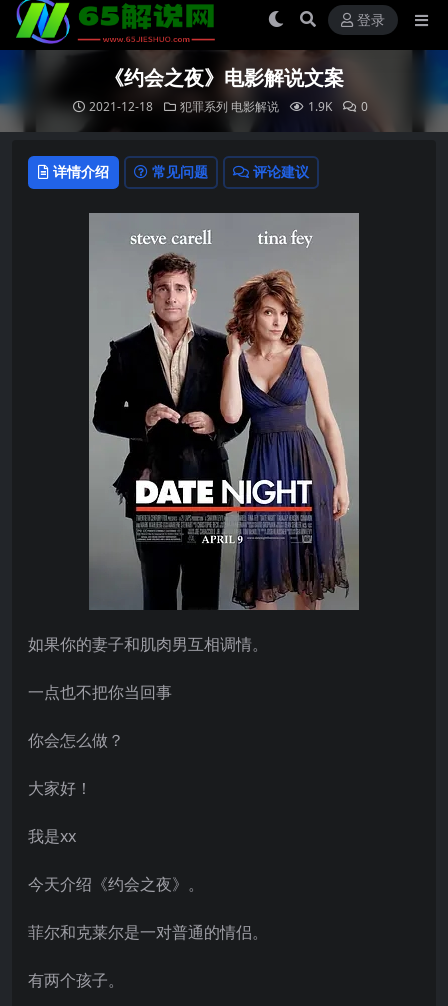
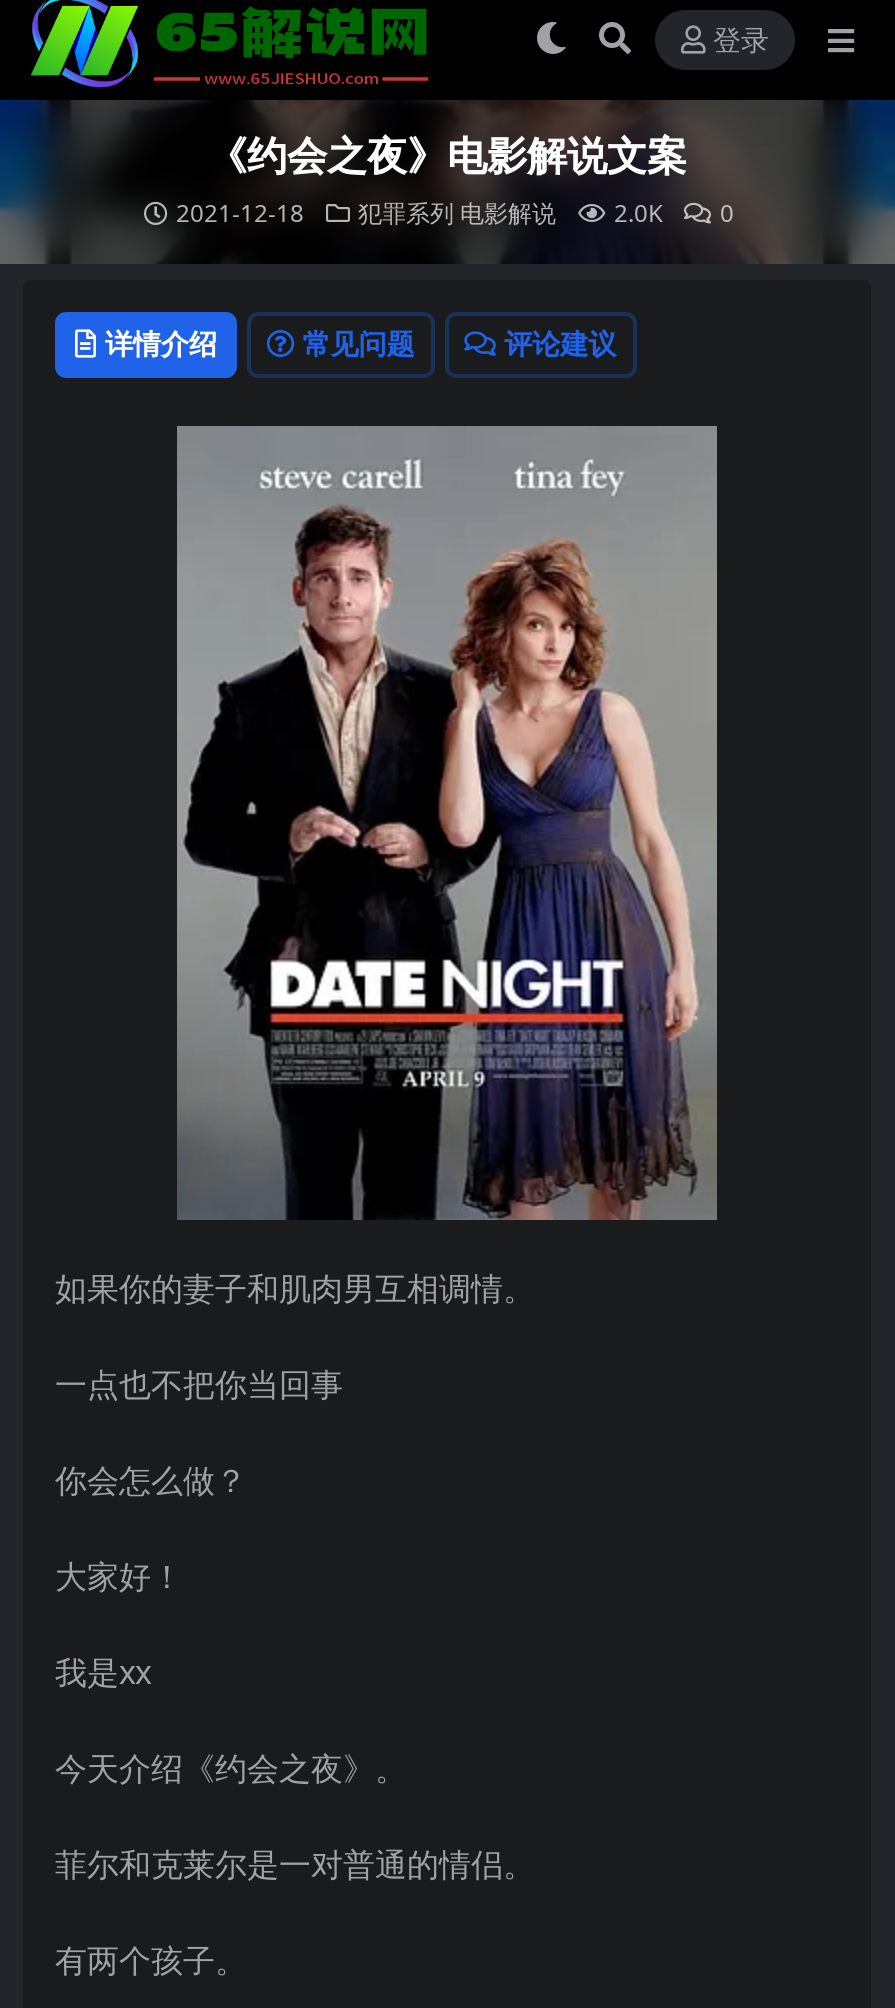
[88,98,367,115] 2021-12-18 犯罪系列 电影解说 1.9K 0 -> [176,196,734,230] 2021-12-18 犯罪系列 电影解说 2.0K 0

